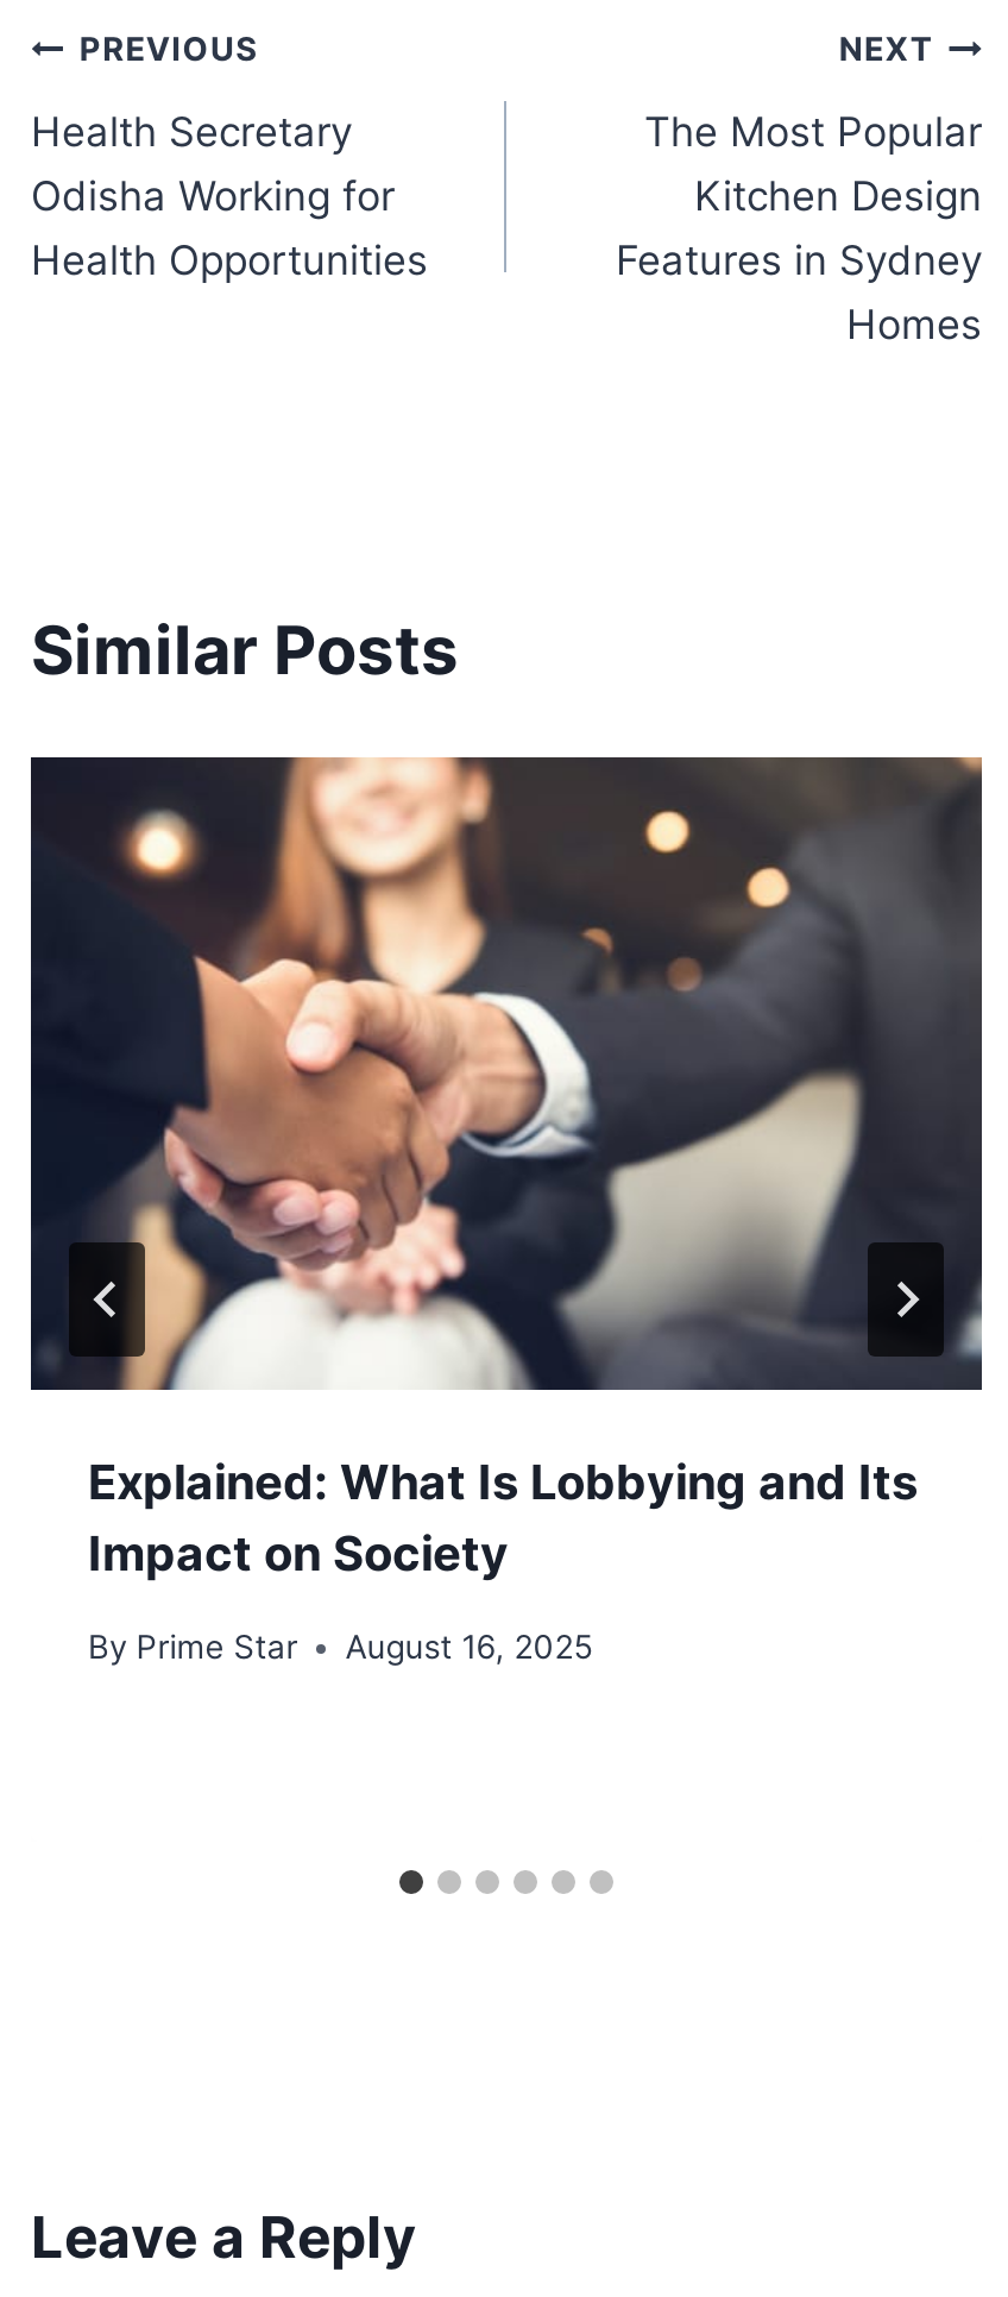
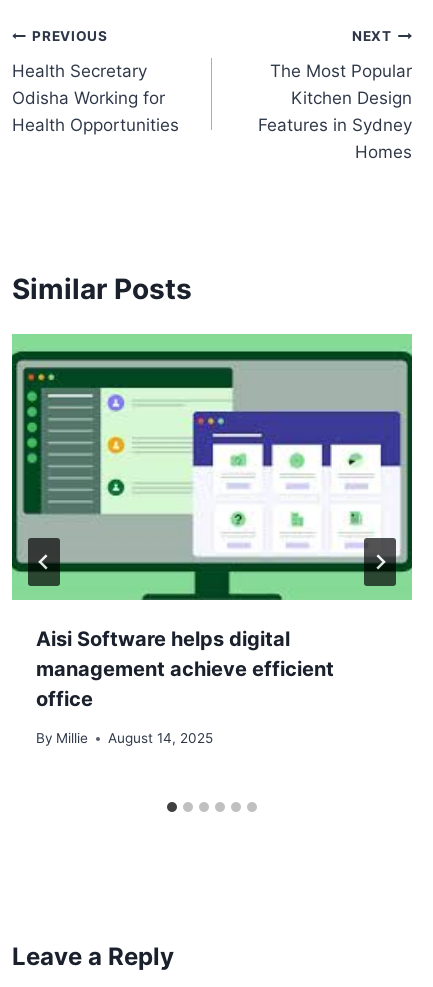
[29,755,984,1584] [image] | Explained: What Is Lobbying and Its | Impact on Society -> [11,333,413,711] [image] | Aisi Software helps digital | management achieve efficient | office
[88,1628,592,1666] By Prime Star | August 16, 2025 -> [36,730,213,746] By Millie | August 14, 2025

